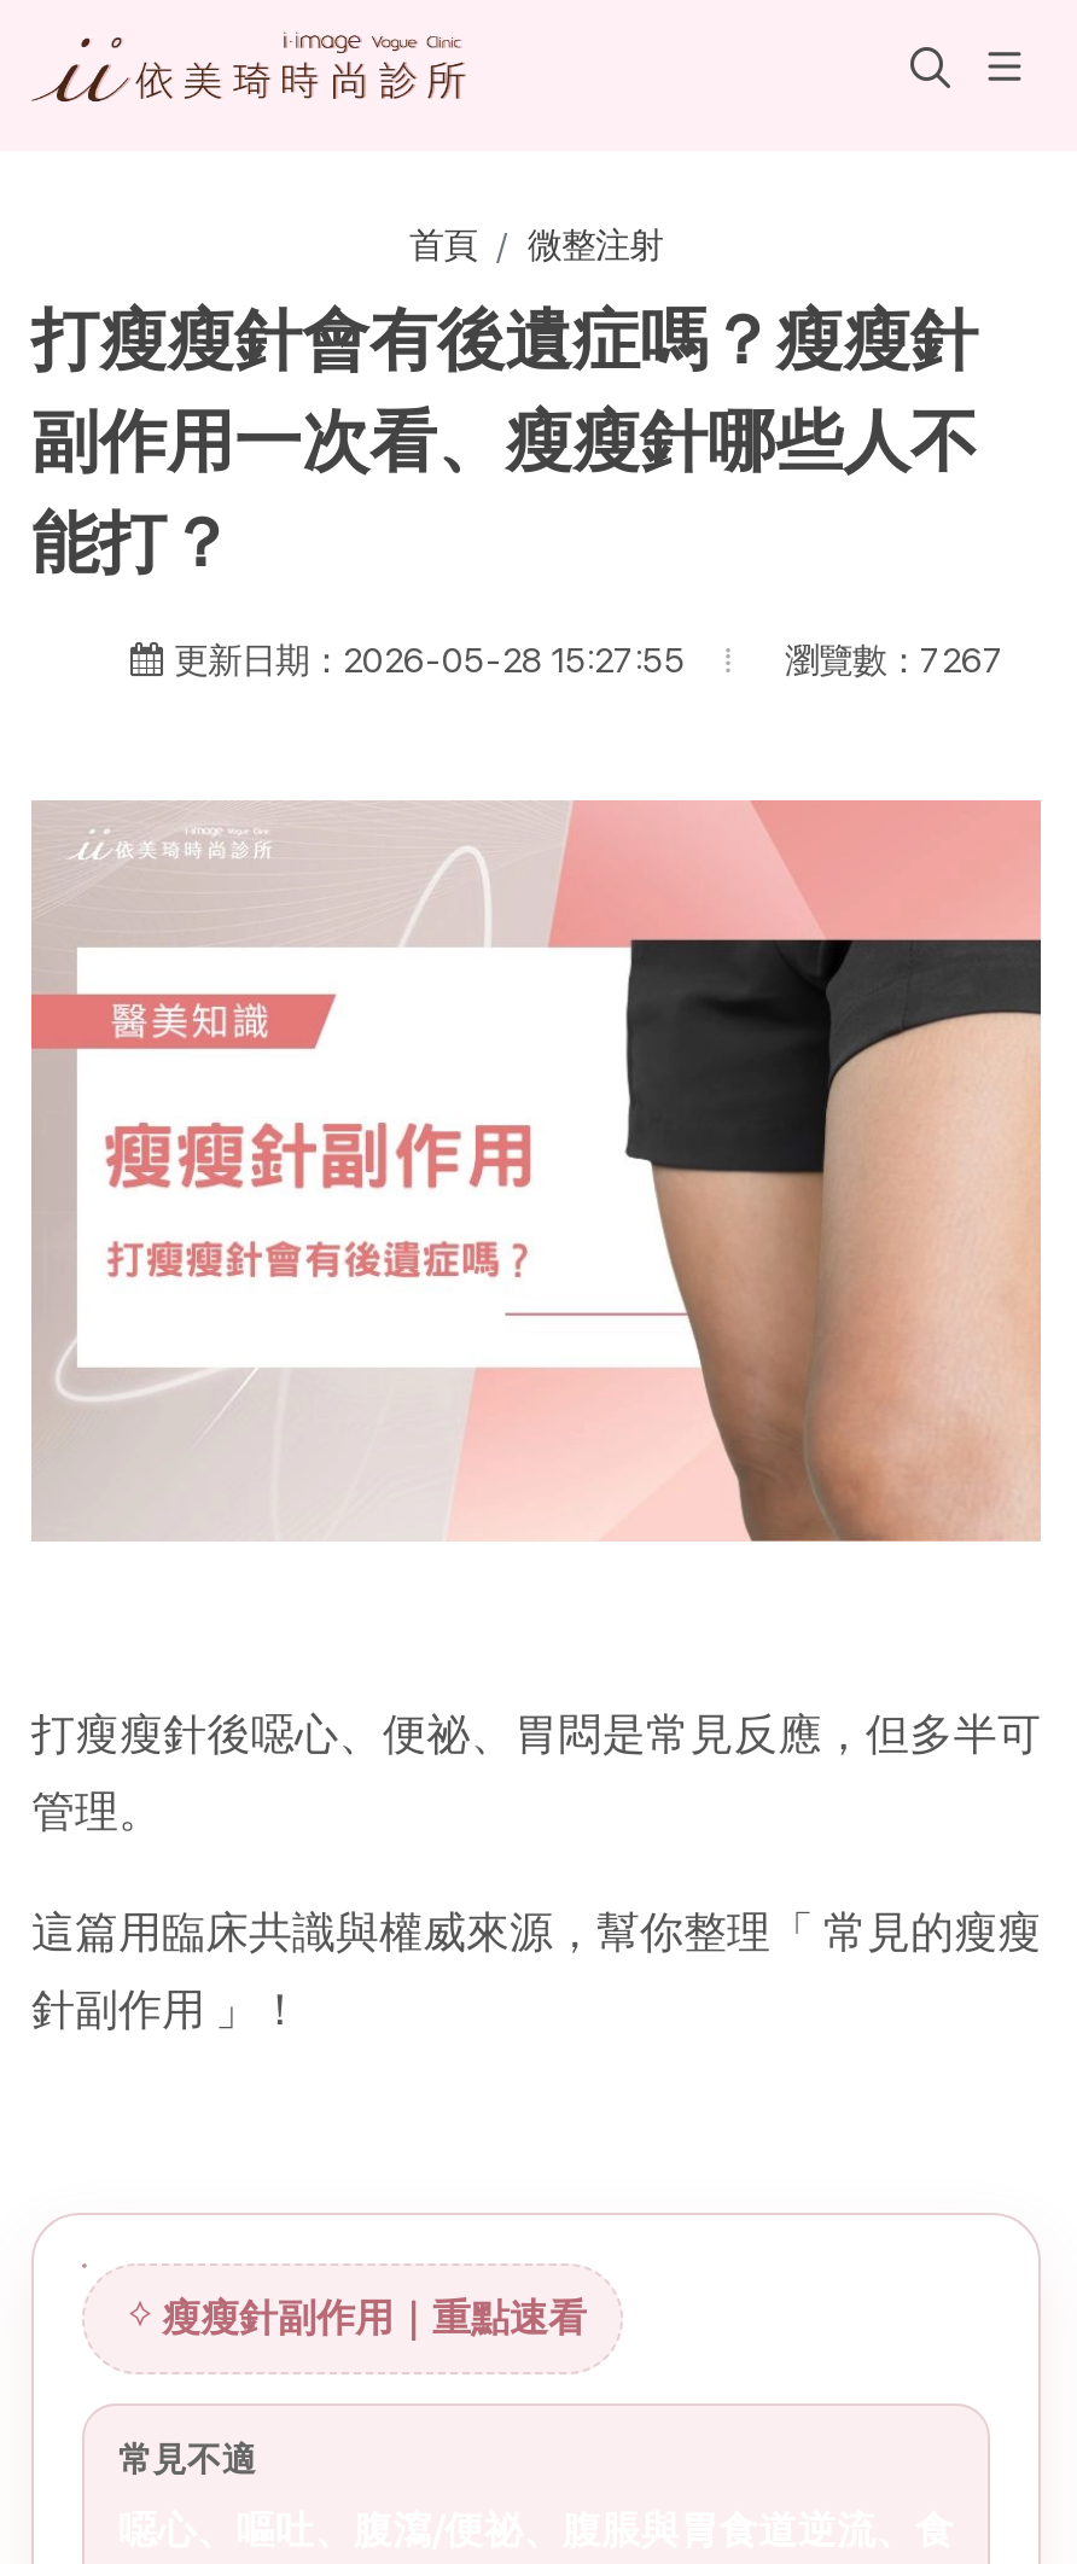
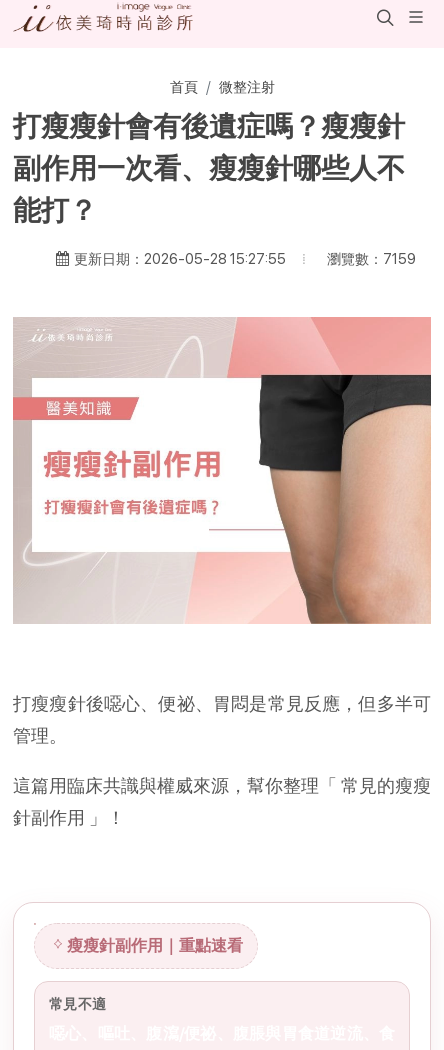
[785,637,1005,678] 瀏覽數：7267 -> [327,249,416,266] 瀏覽數：7159

